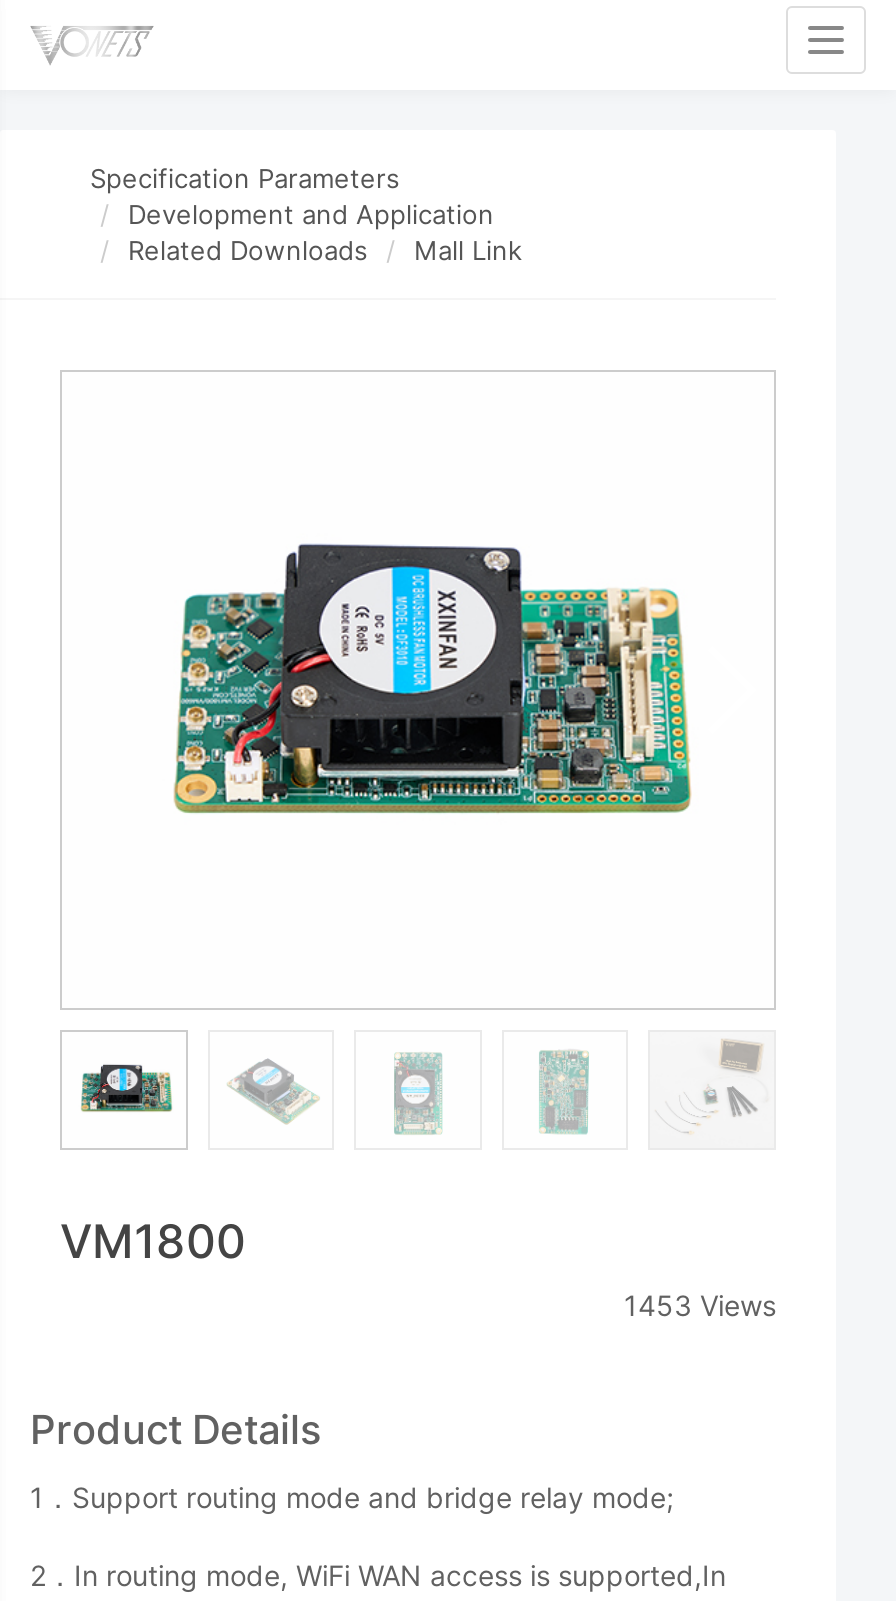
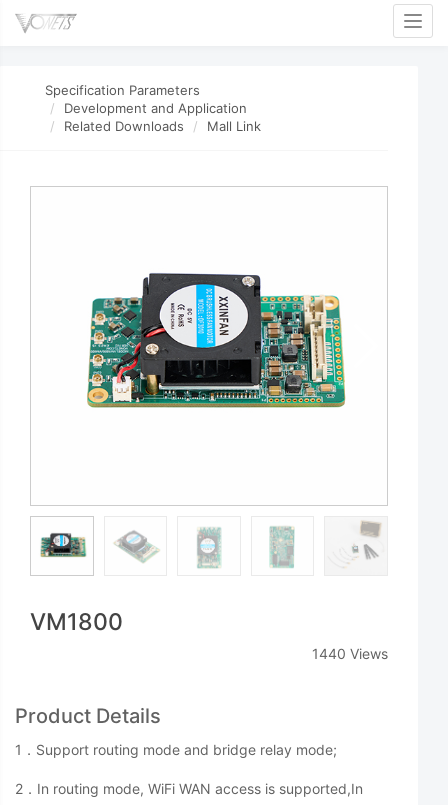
[624,1288,776,1322] 1453 Views -> [312,645,388,662] 1440 Views

